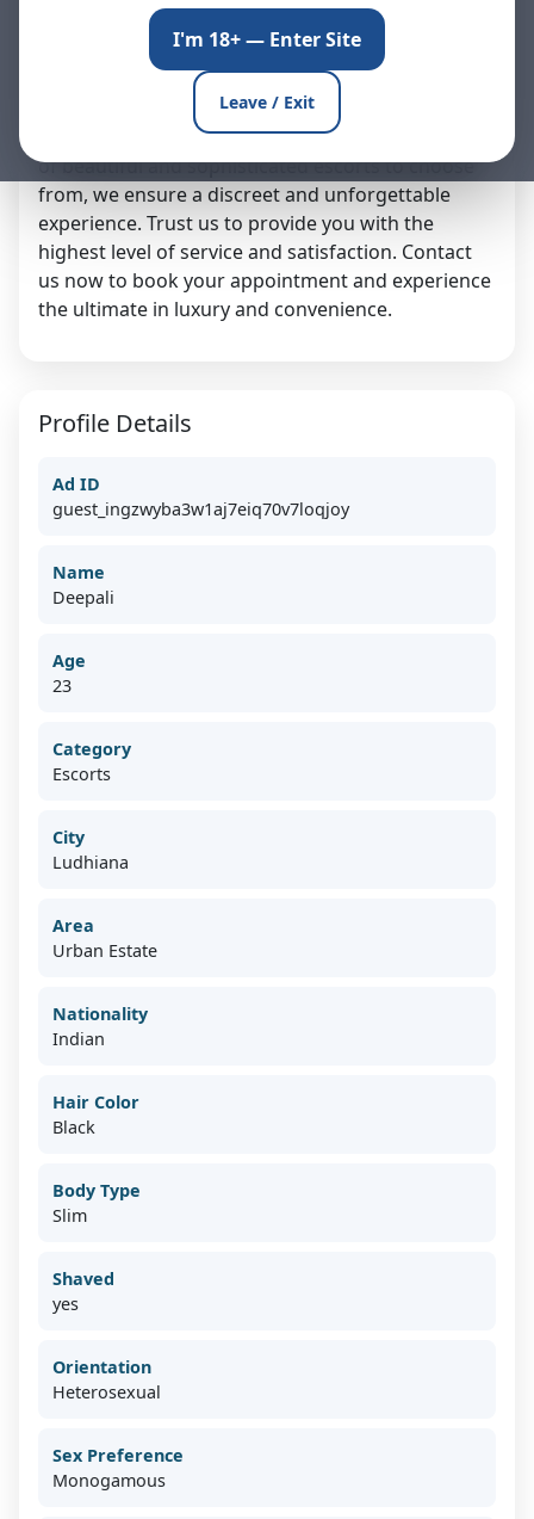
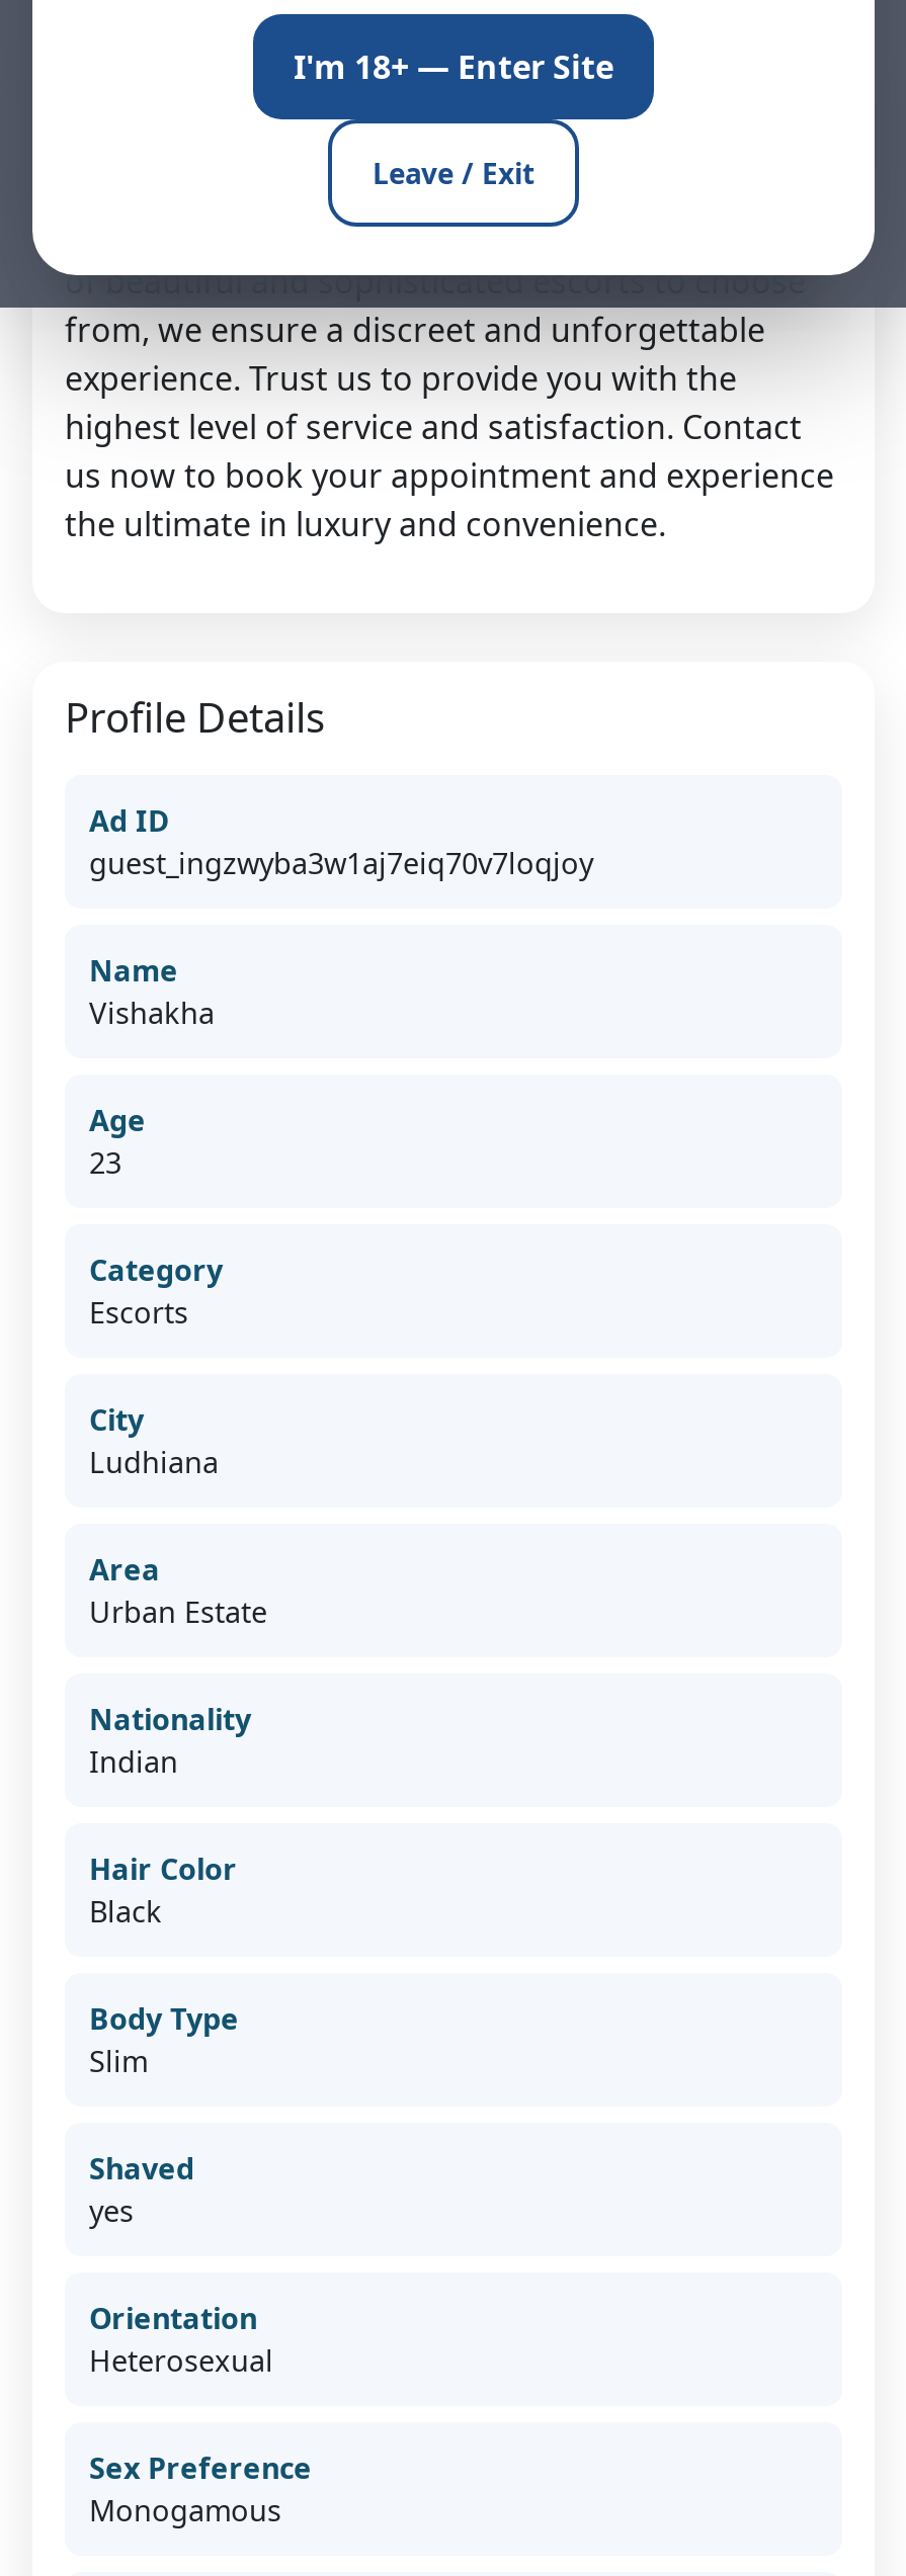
[52,586,114,609] Deepali -> [89,994,215,1032] Vishakha

